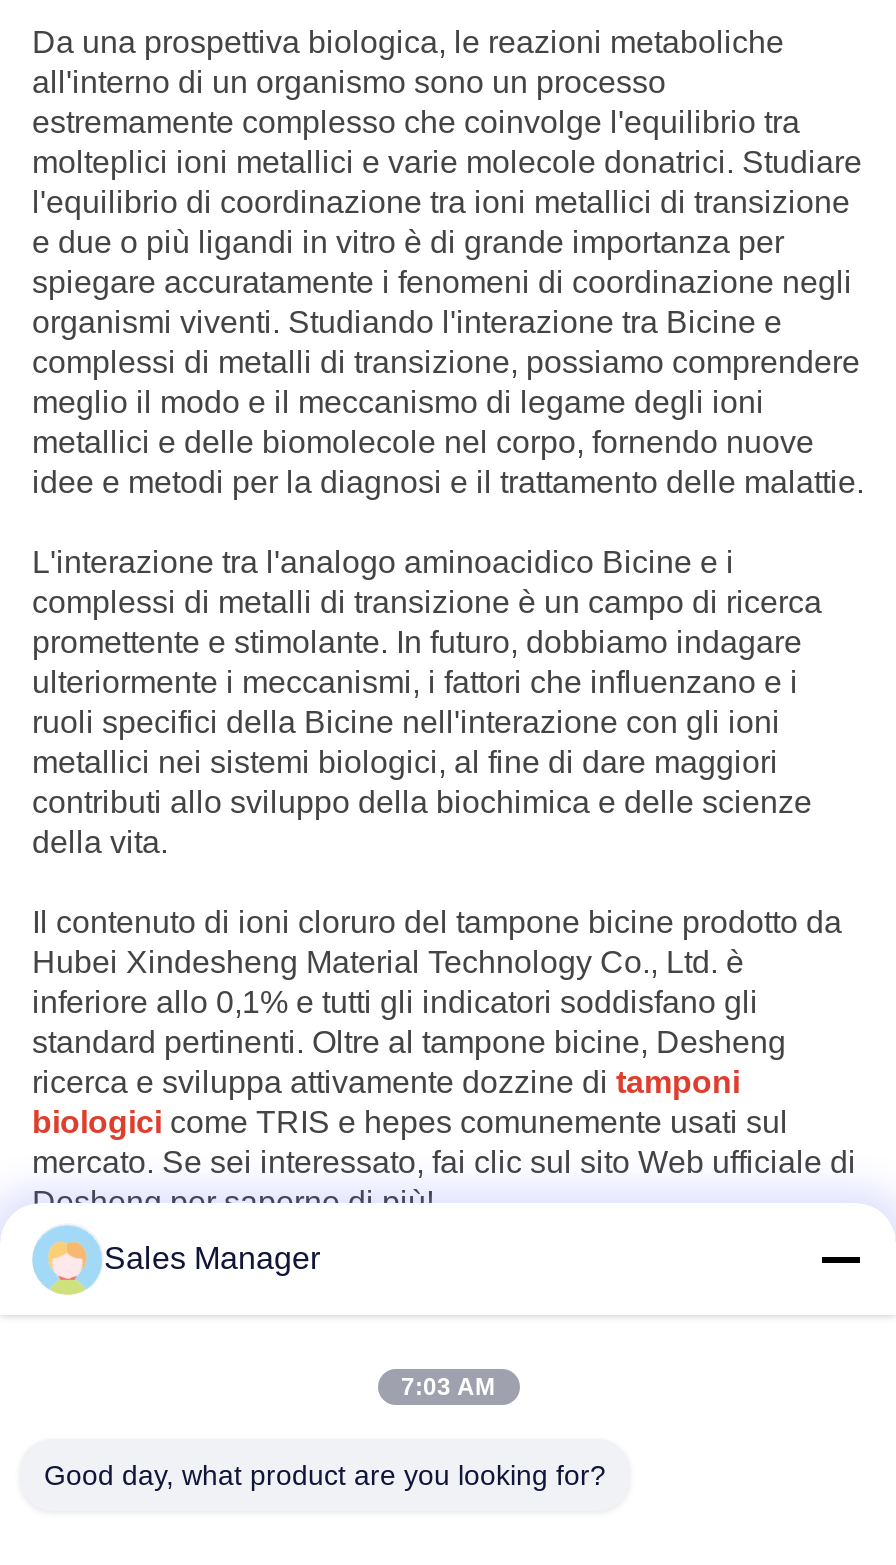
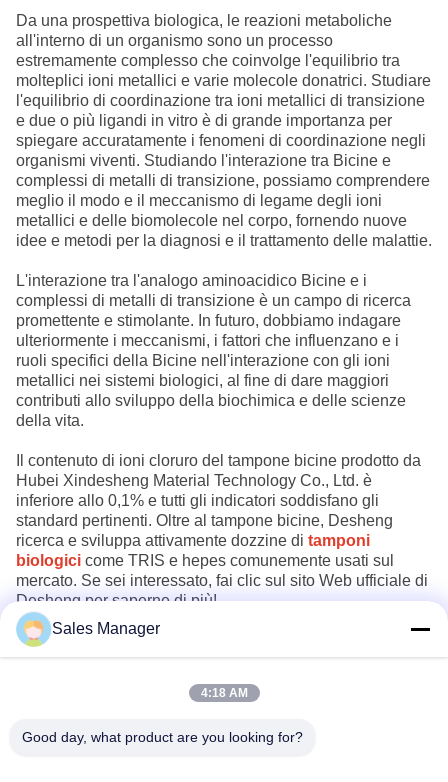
[401,1373,495,1401] 7:03 AM -> [200,686,247,700] 4:18 AM

